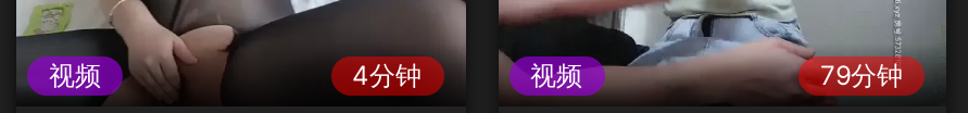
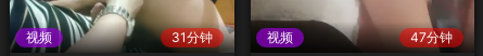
[352,59,422,92] 4分钟 -> [171,29,212,45] 31分钟
[820,59,903,92] 79分钟 -> [410,29,453,45] 47分钟

